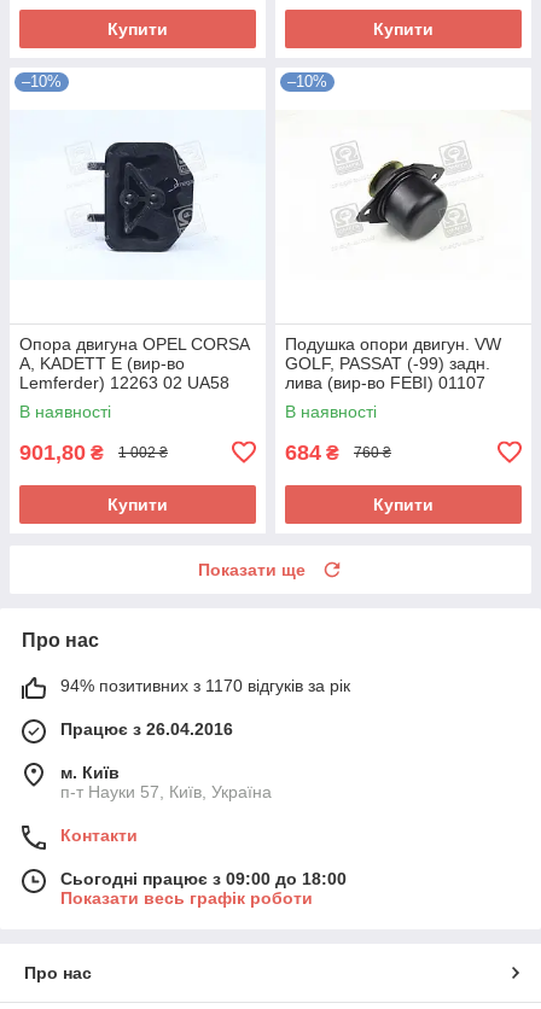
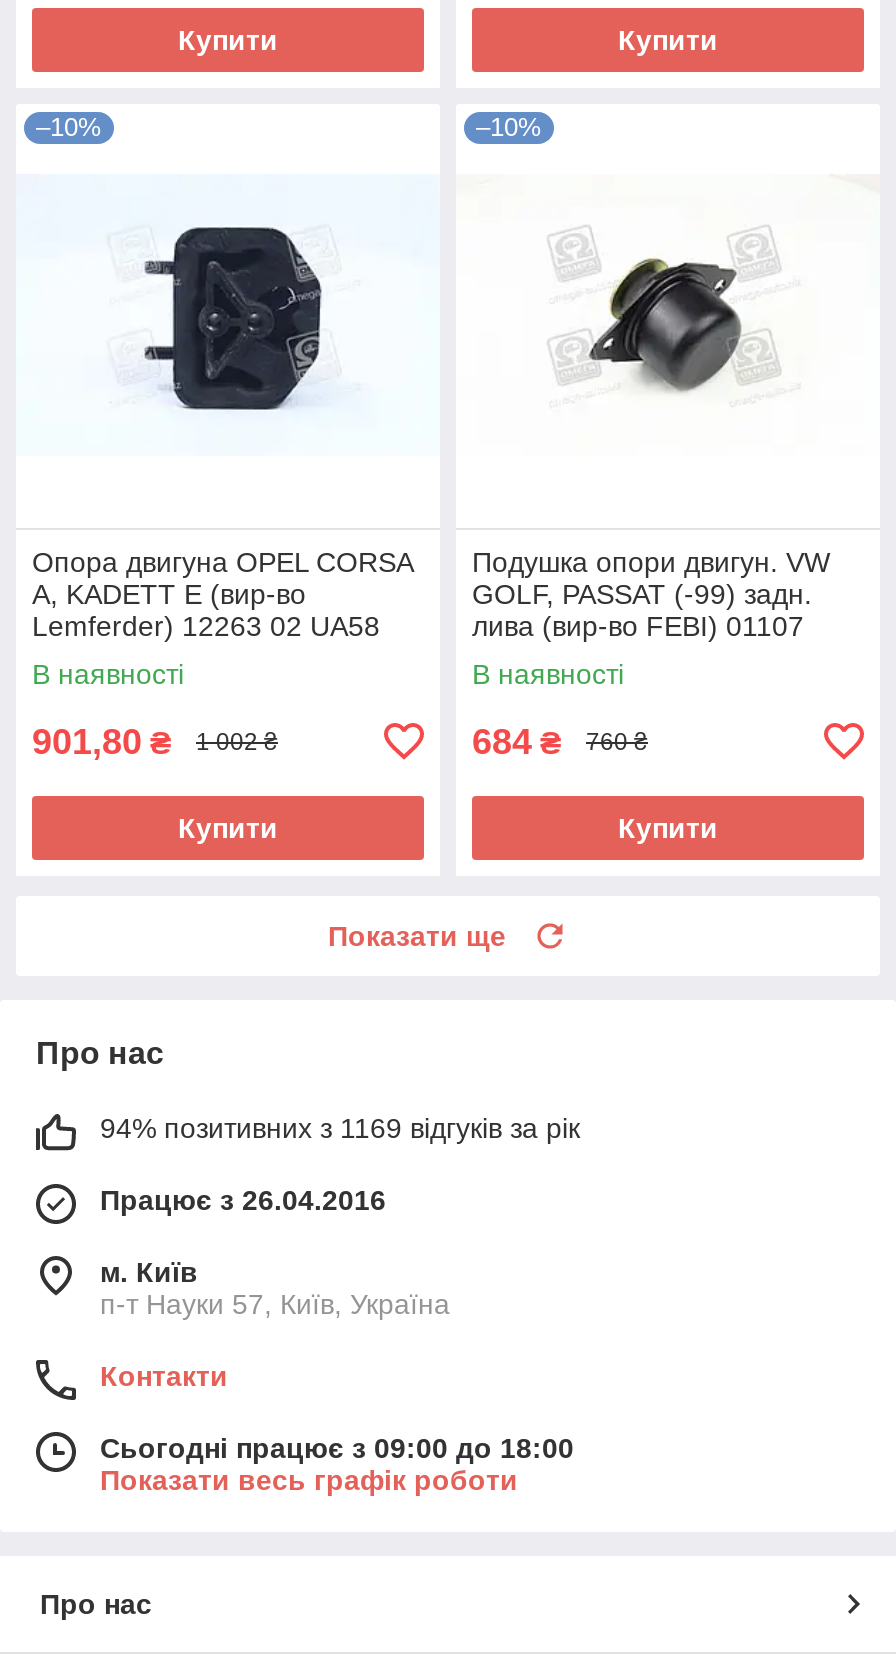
[60,676,350,695] 94% позитивних з 1170 відгуків за рік -> [100,1112,580,1144] 94% позитивних з 1169 відгуків за рік

